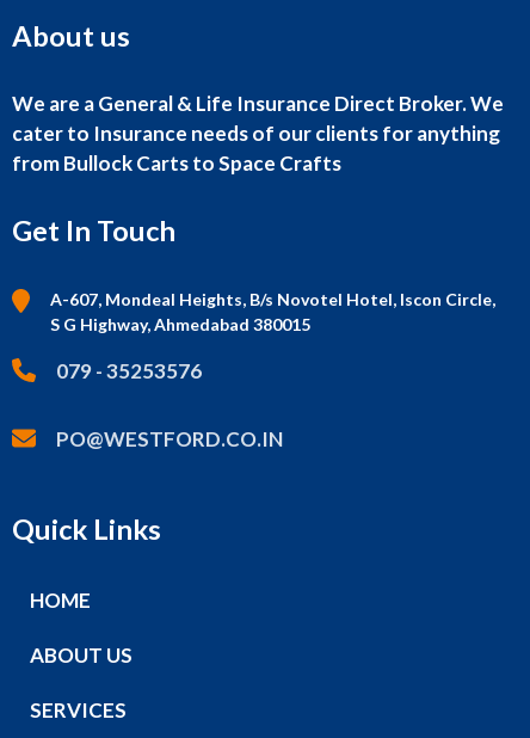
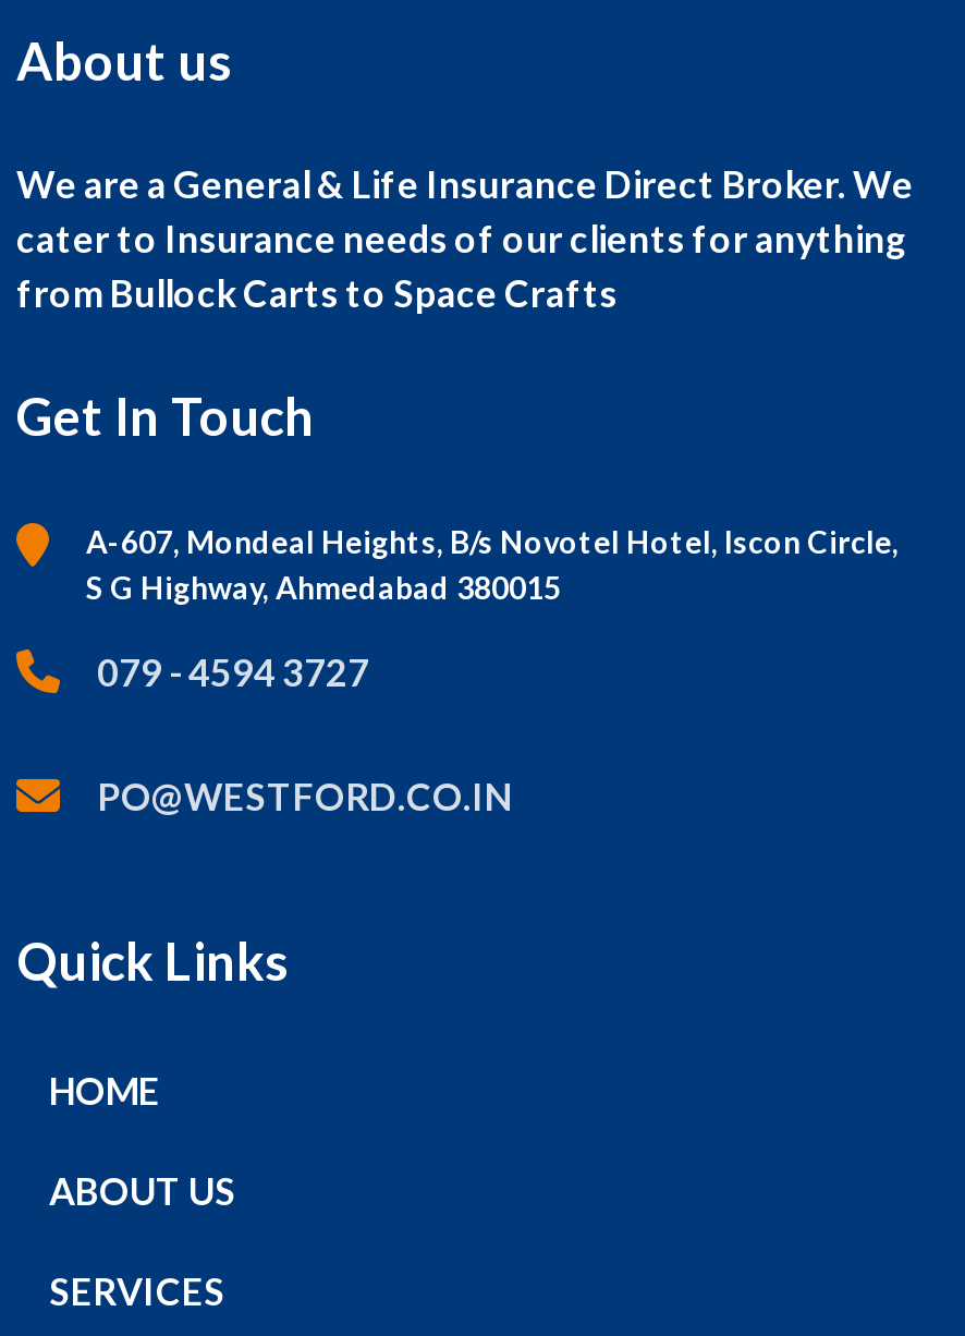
[56,358,202,383] 079 - 35253576 -> [97,649,369,695] 079 - 4594 3727

